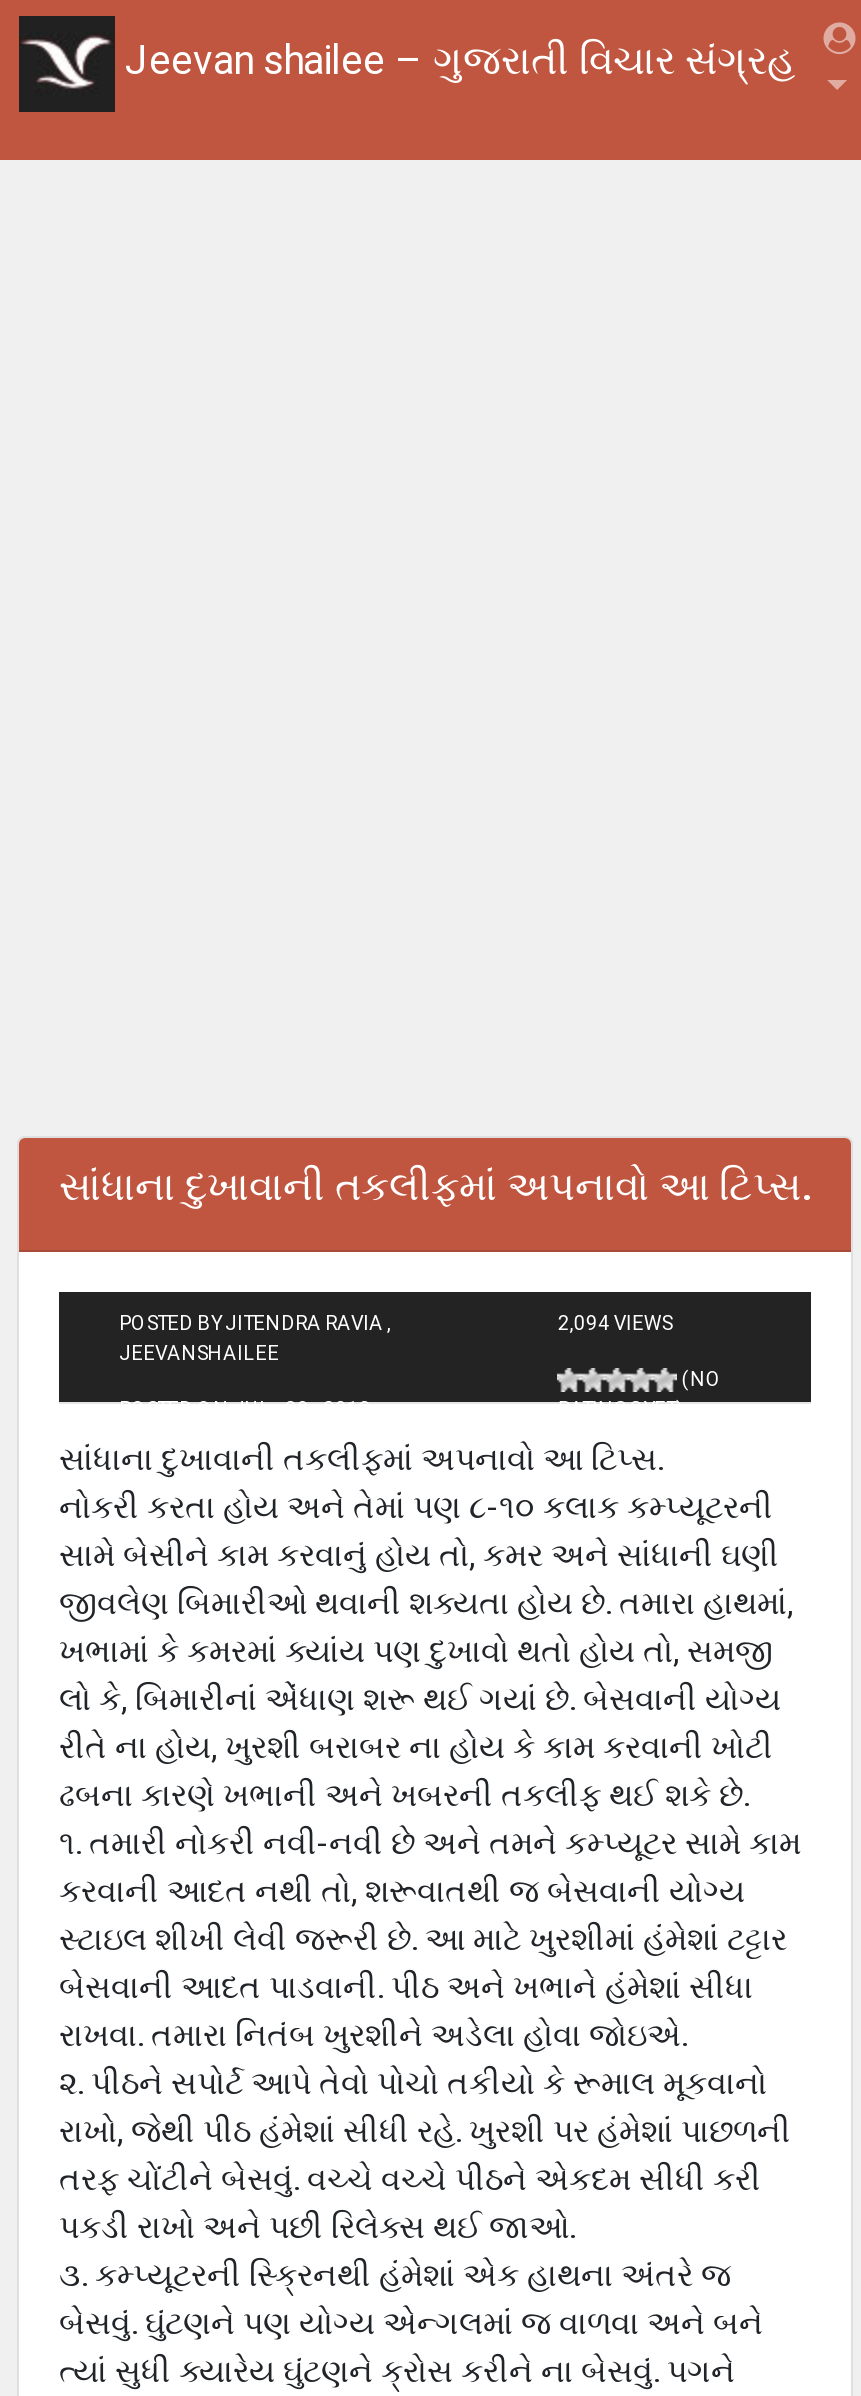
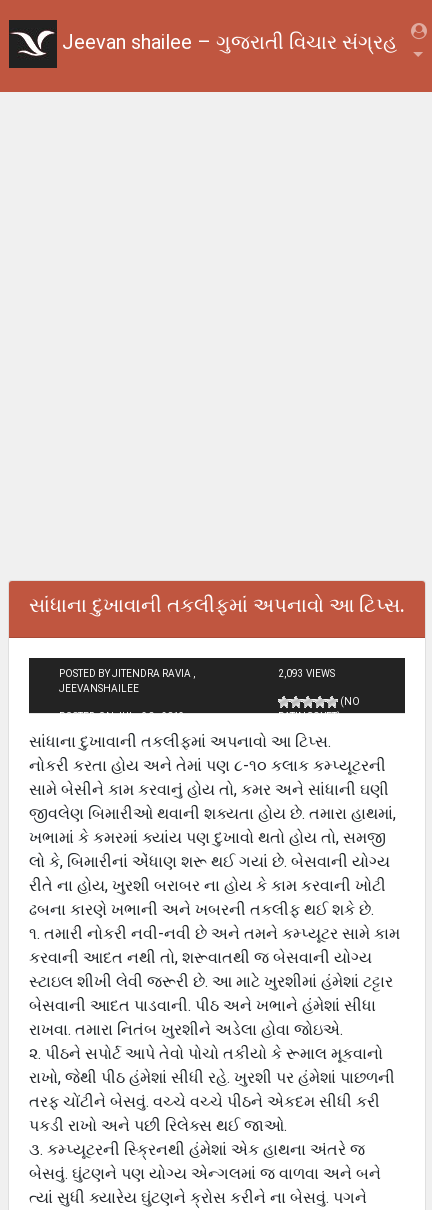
[558,1312,672,1334] 2,094 VIEWS -> [278,668,335,679] 2,093 VIEWS

